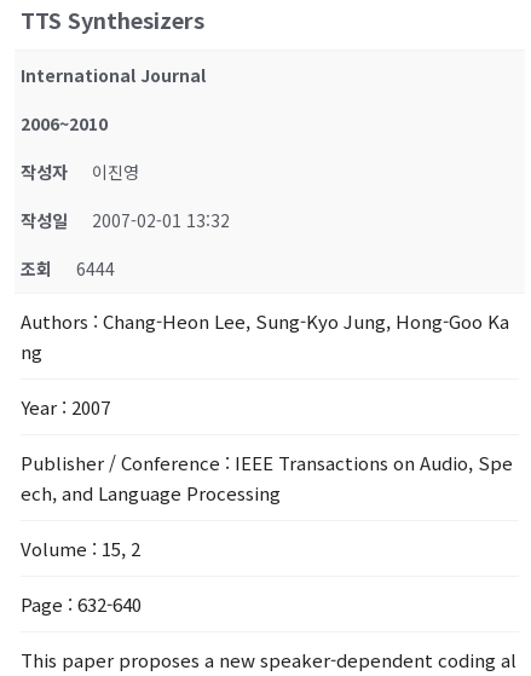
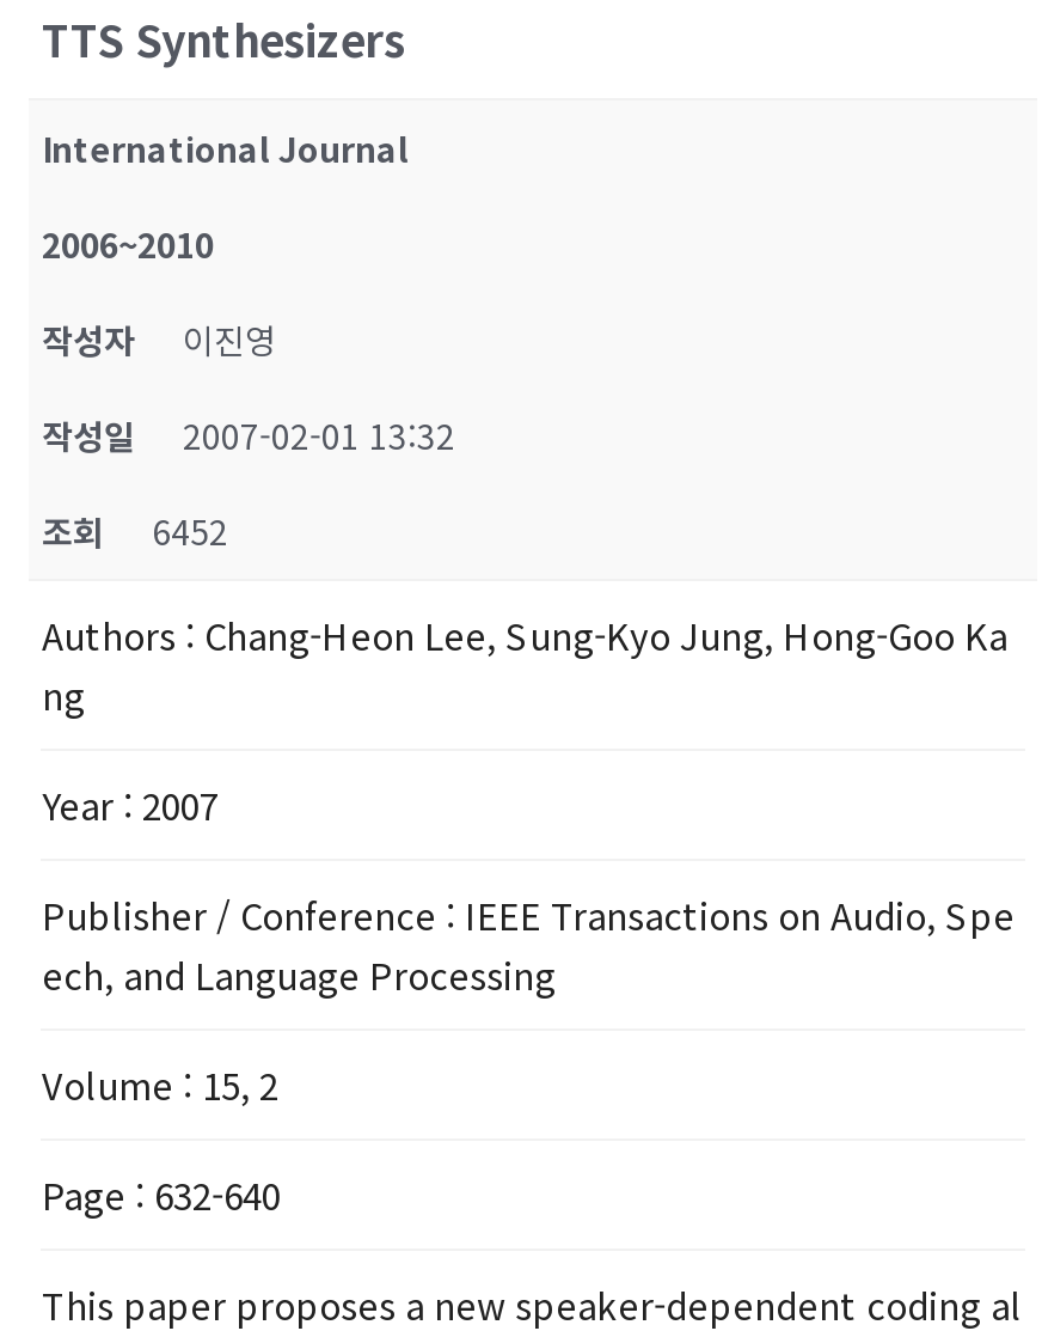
[21,256,115,281] 조회 6444 -> [42,507,228,555] 조회 6452

